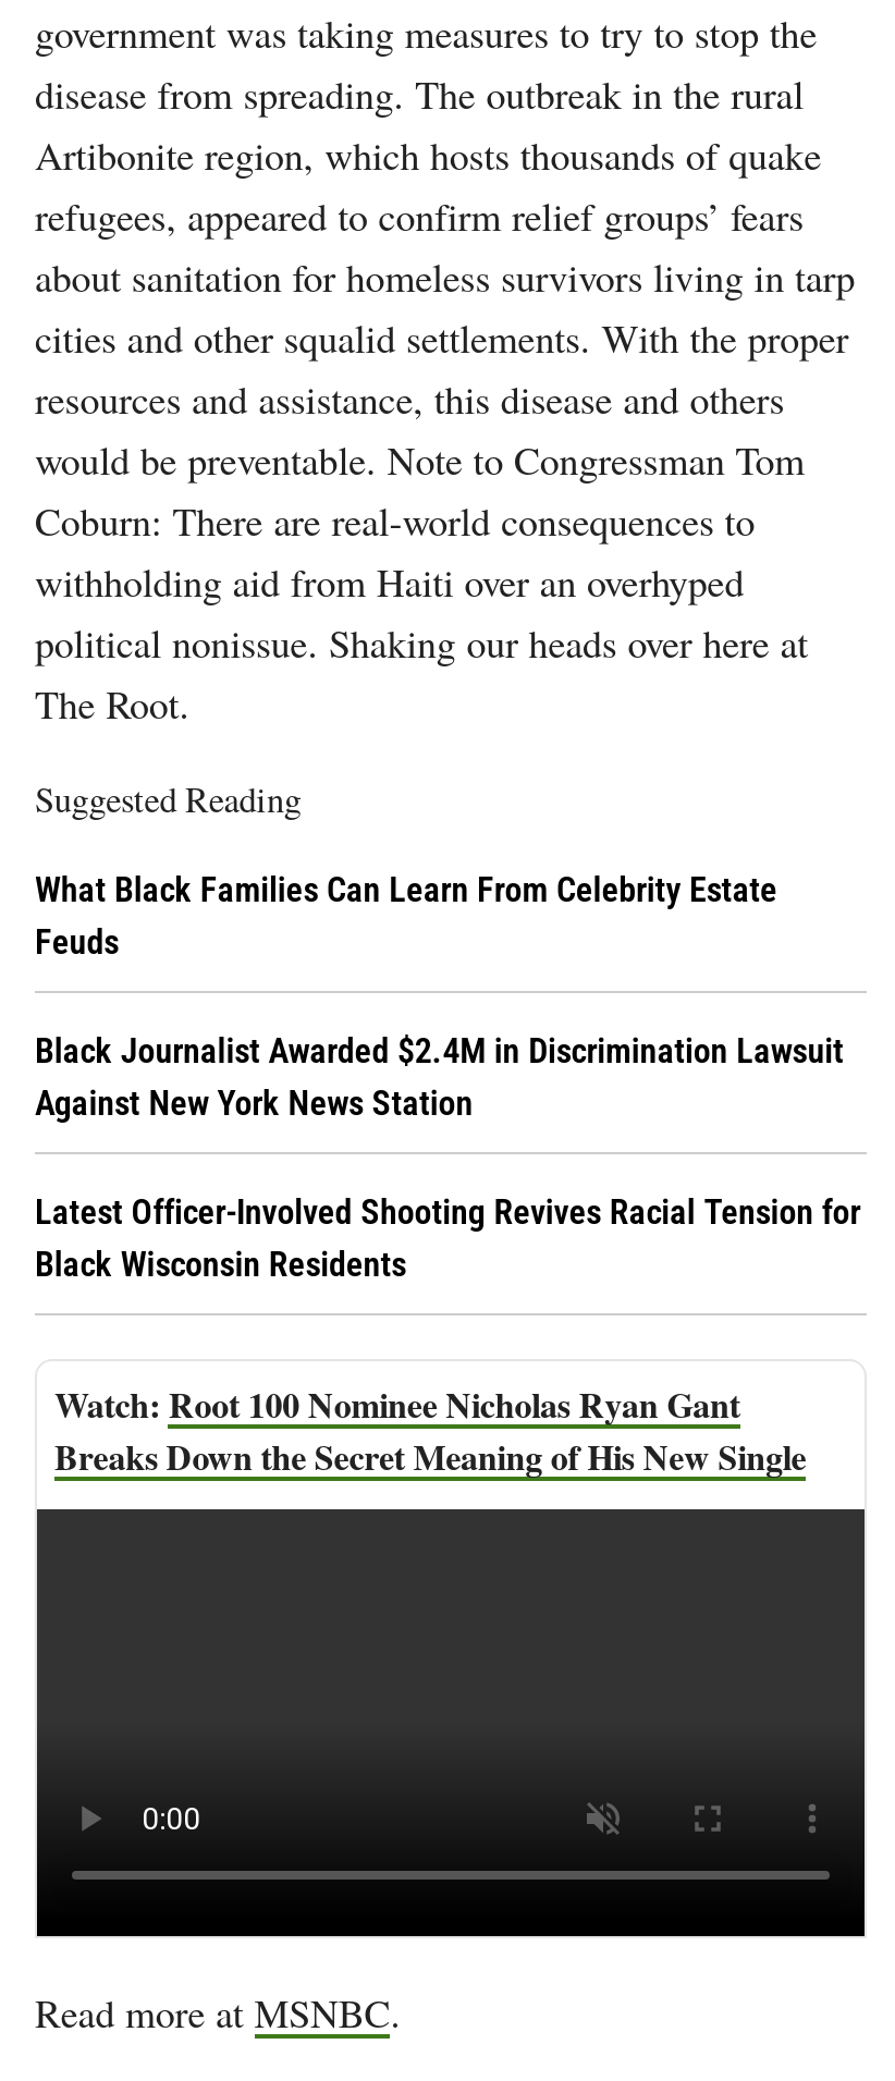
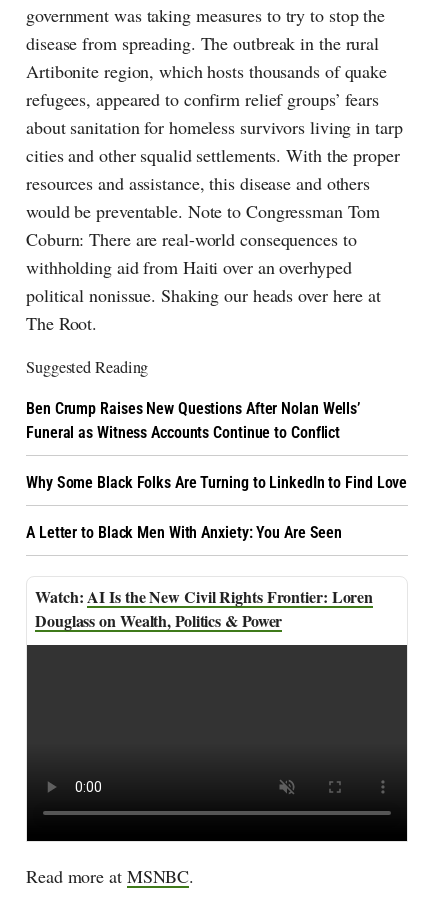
[35,869,777,963] What Black Families Can Learn From Celebrity Estate | Feuds -> [26,399,360,442] Ben Crump Raises New Questions After Nolan Wells’ | Funeral as Witness Accounts Continue to Conflict
[35,1031,844,1124] Black Journalist Awarded $2.4M in Discrimination Lawsuit | Against New York News Station -> [26,473,407,492] Why Some Black Folks Are Turning to LinkedIn to Find Love
[35,1192,860,1285] Latest Officer-Involved Shooting Revives Racial Tension for | Black Wisconsin Residents -> [26,523,342,542] A Letter to Black Men With Anxiety: You Are Seen
[54,1379,806,1481] Root 100 Nominee Nicholas Ryan Gant | Breaks Down the Secret Meaning of His New Single -> [35,585,373,632] AI Is the New Civil Rights Frontier: Loren | Douglass on Wealth, Politics & Power

